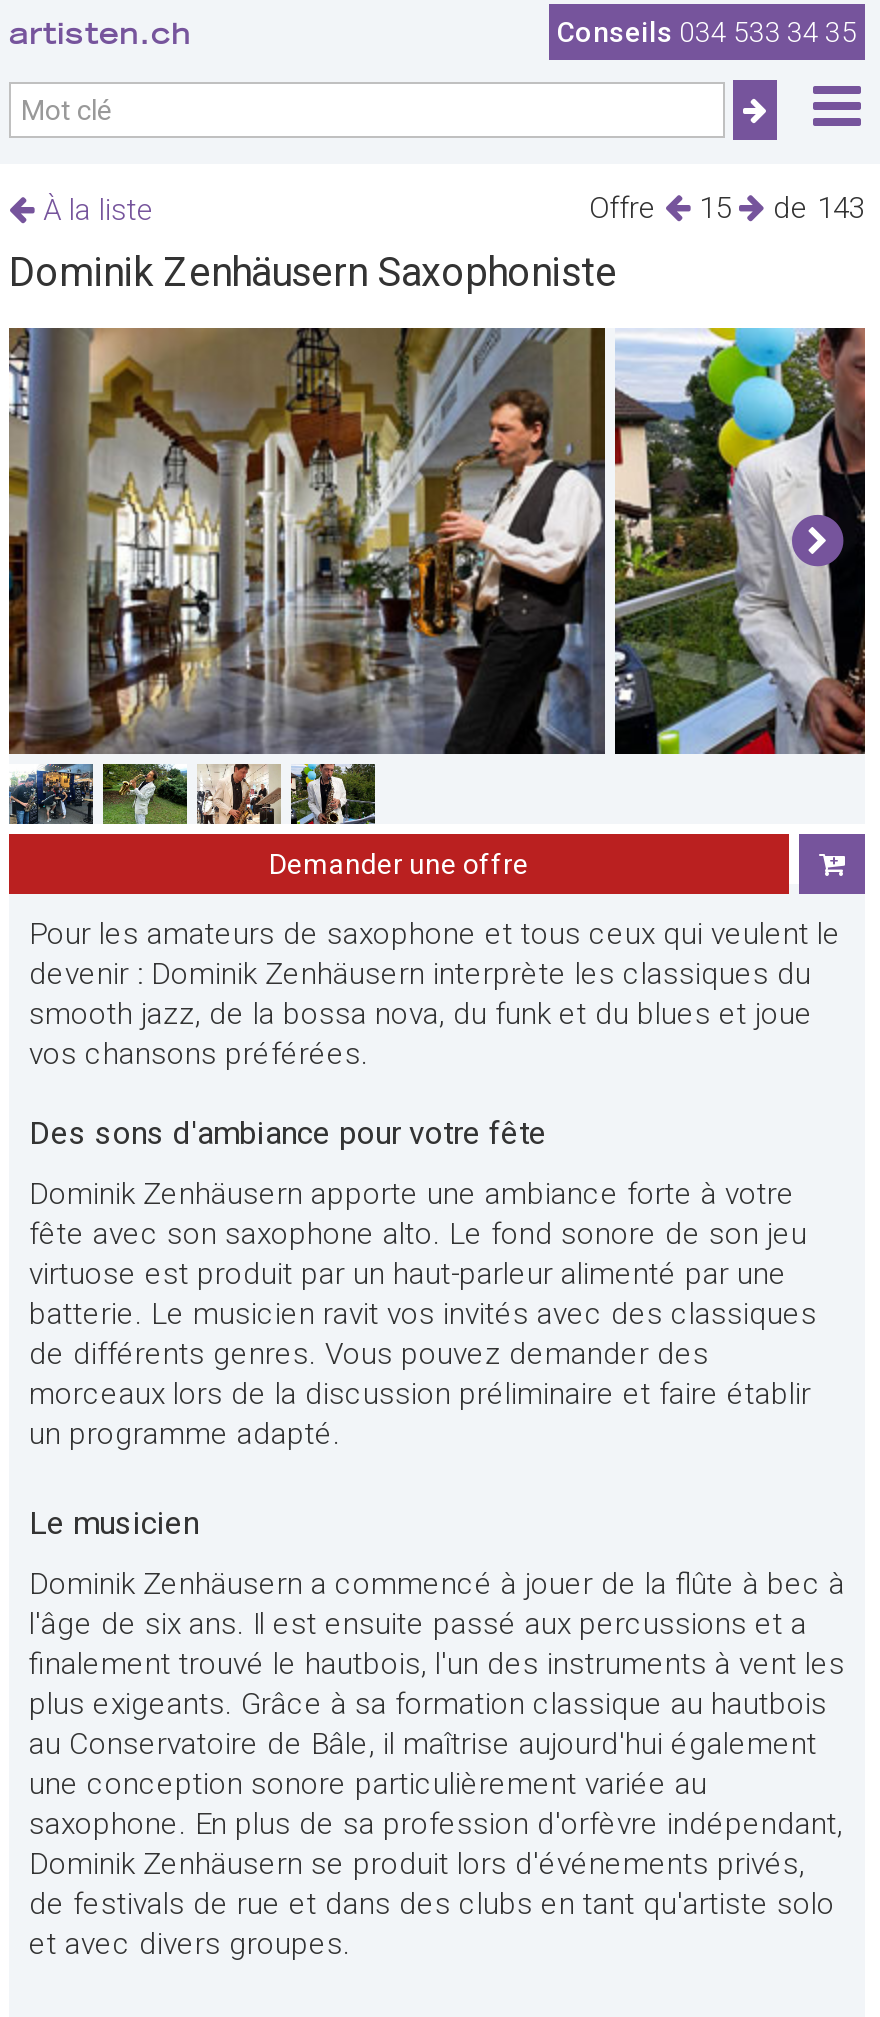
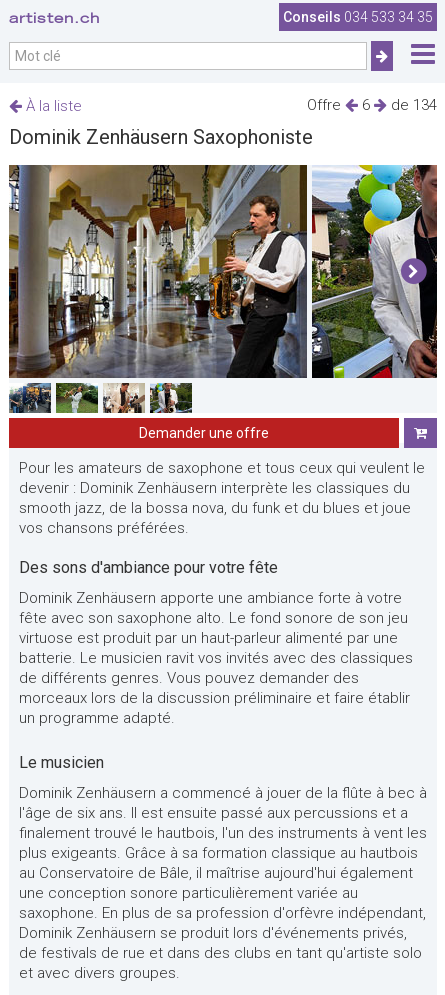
[699,190,739,226] 15 -> [362,96,374,114] 6
[773,190,865,226] de 143 -> [391,96,437,114] de 134

